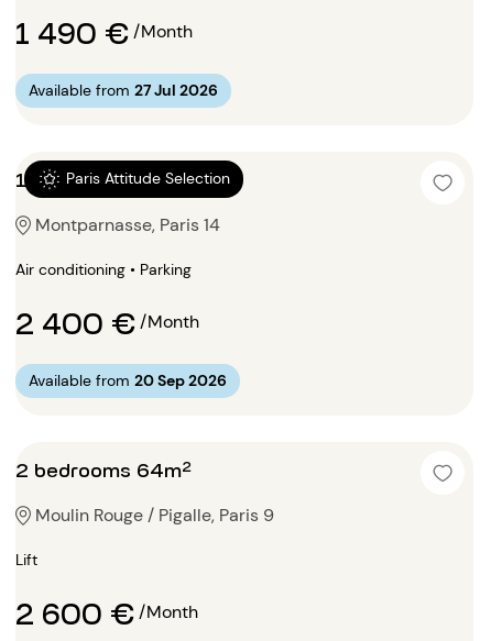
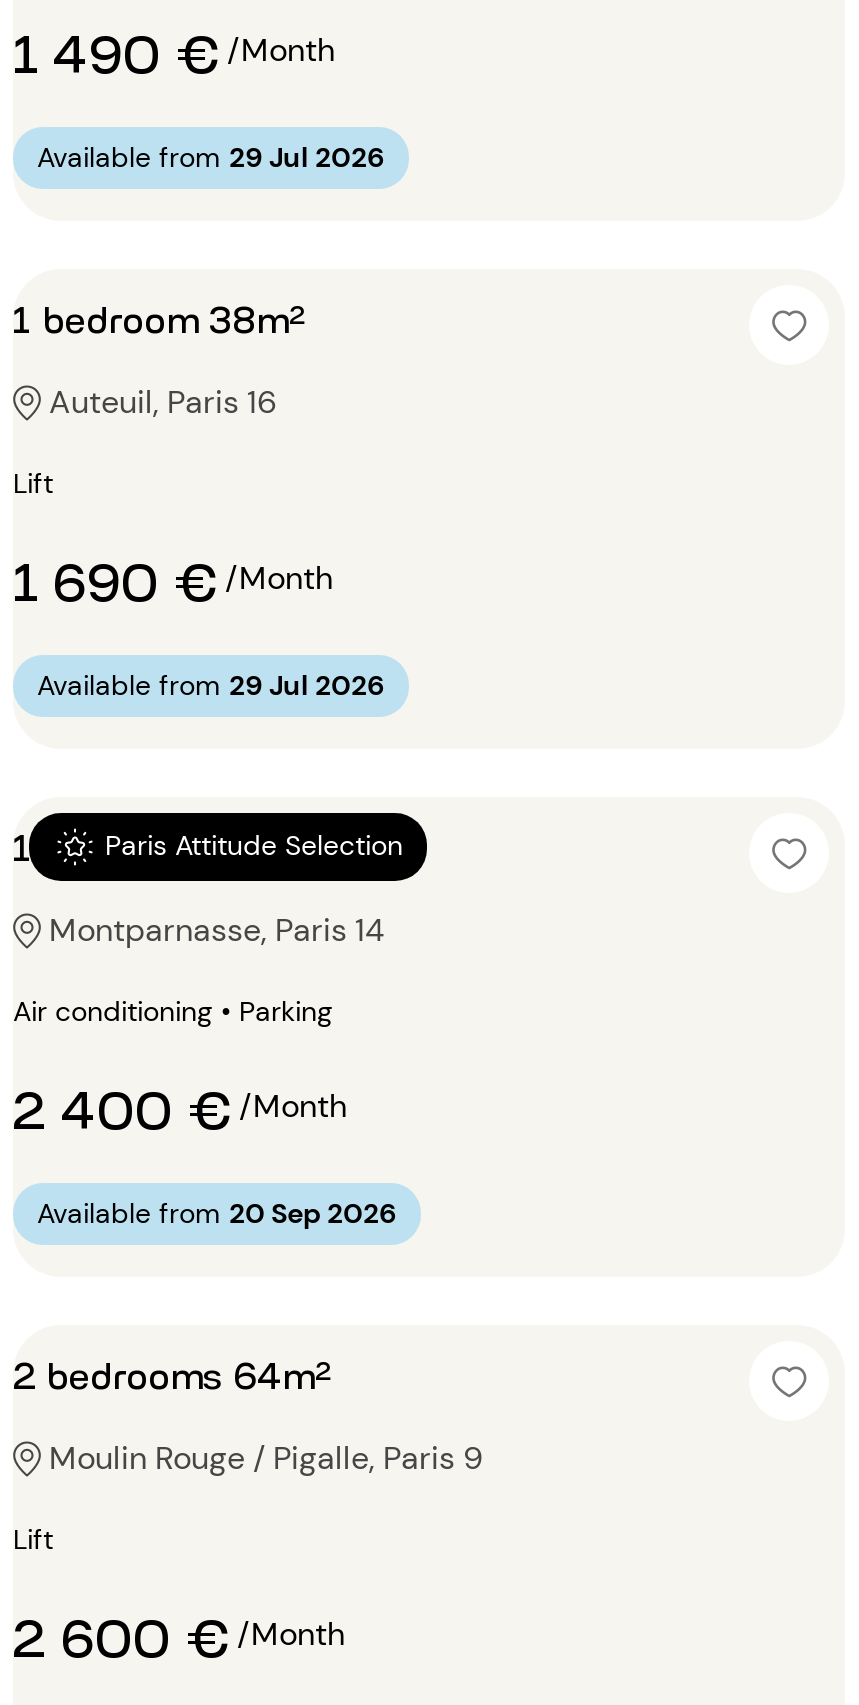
[29,80,218,100] Available from 27 Jul 2026 -> [13,138,385,702] Available from 29 Jul 2026 | 1 bedroom 38m² | Auteuil, Paris 16 | Lift | 1 690 € /Month | Available from 29 Jul 2026

